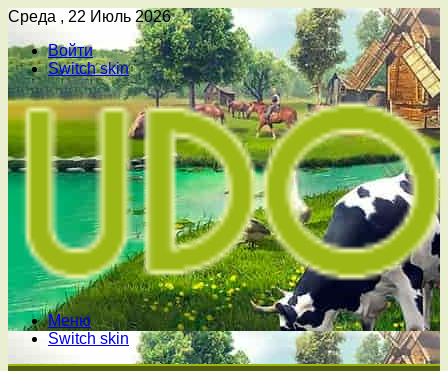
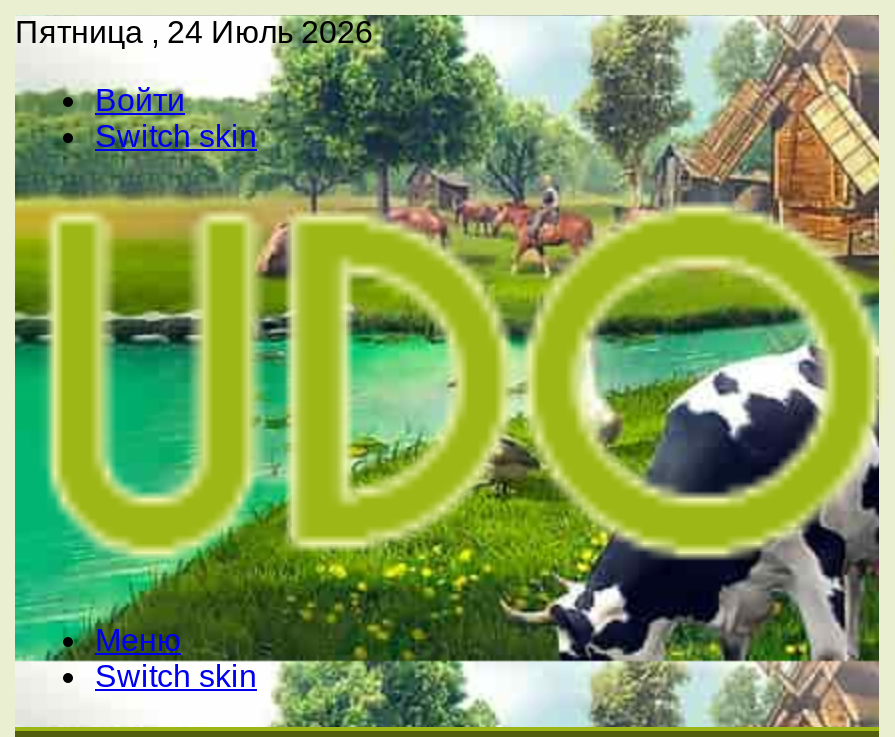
[8,8,171,25] Среда , 22 Июль 2026 -> [15,15,373,49] Пятница , 24 Июль 2026

